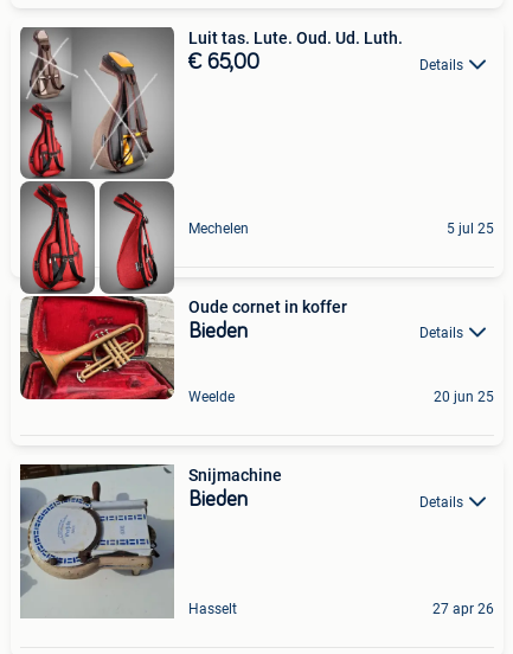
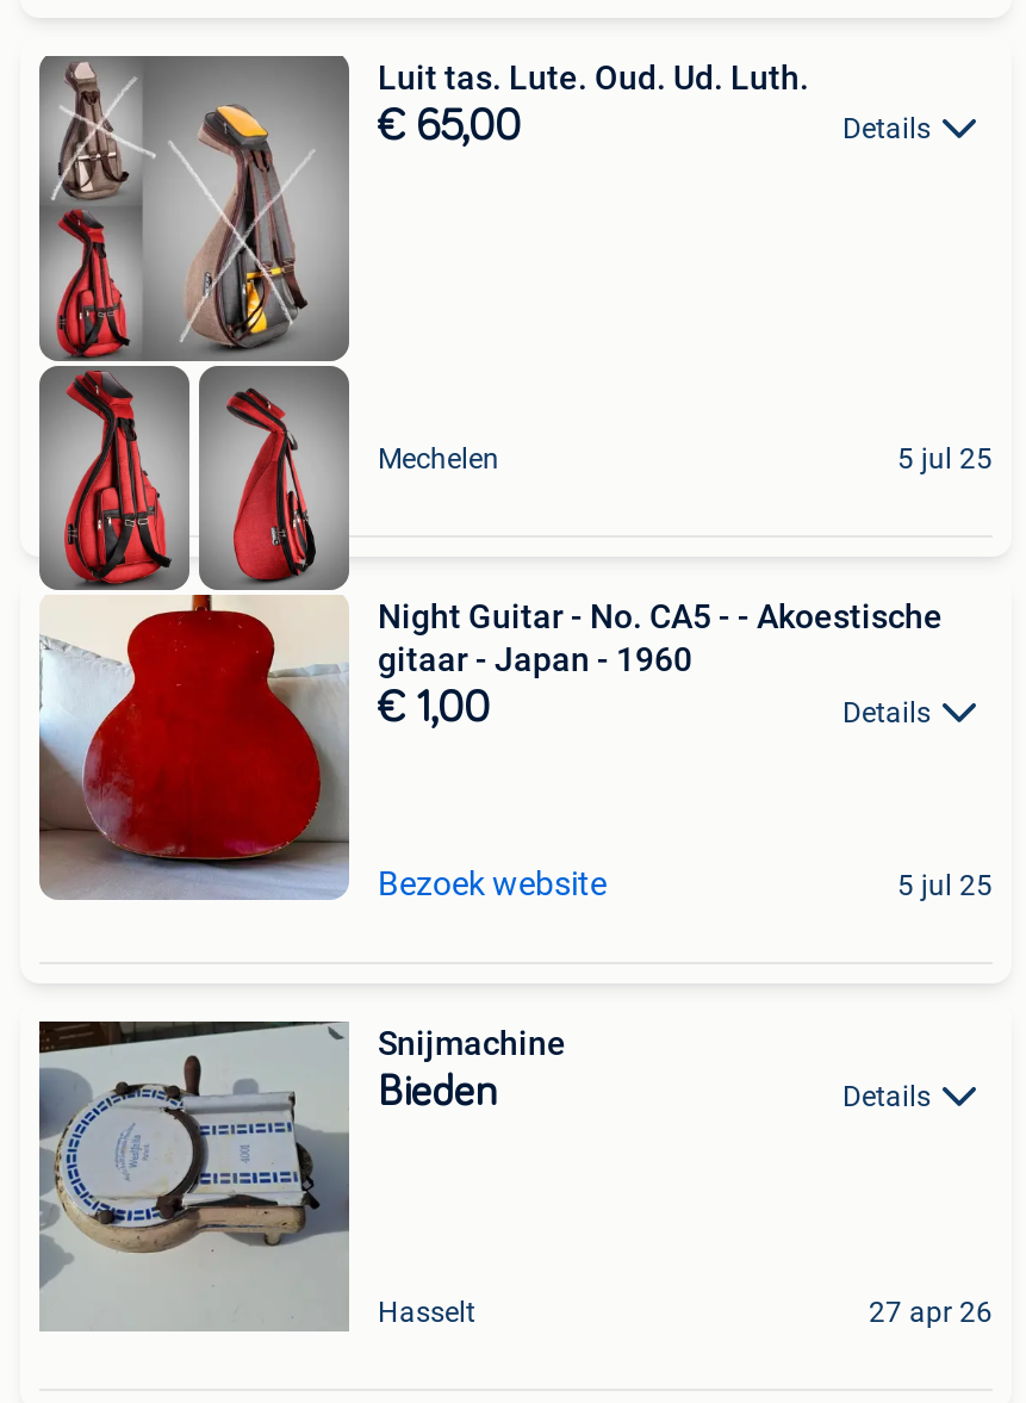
[21,295,347,403] [image] | Oude cornet in koffer | Bieden -> [39,591,943,901] [image] | Night Guitar - No. CA5 - - Akoestische | gitaar - Japan - 1960 | € 1,00
[188,389,494,405] Weelde | 20 jun 25 -> [378,865,993,903] Bezoek website | 5 jul 25

